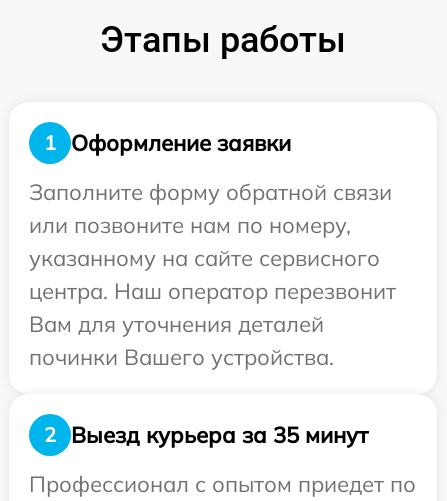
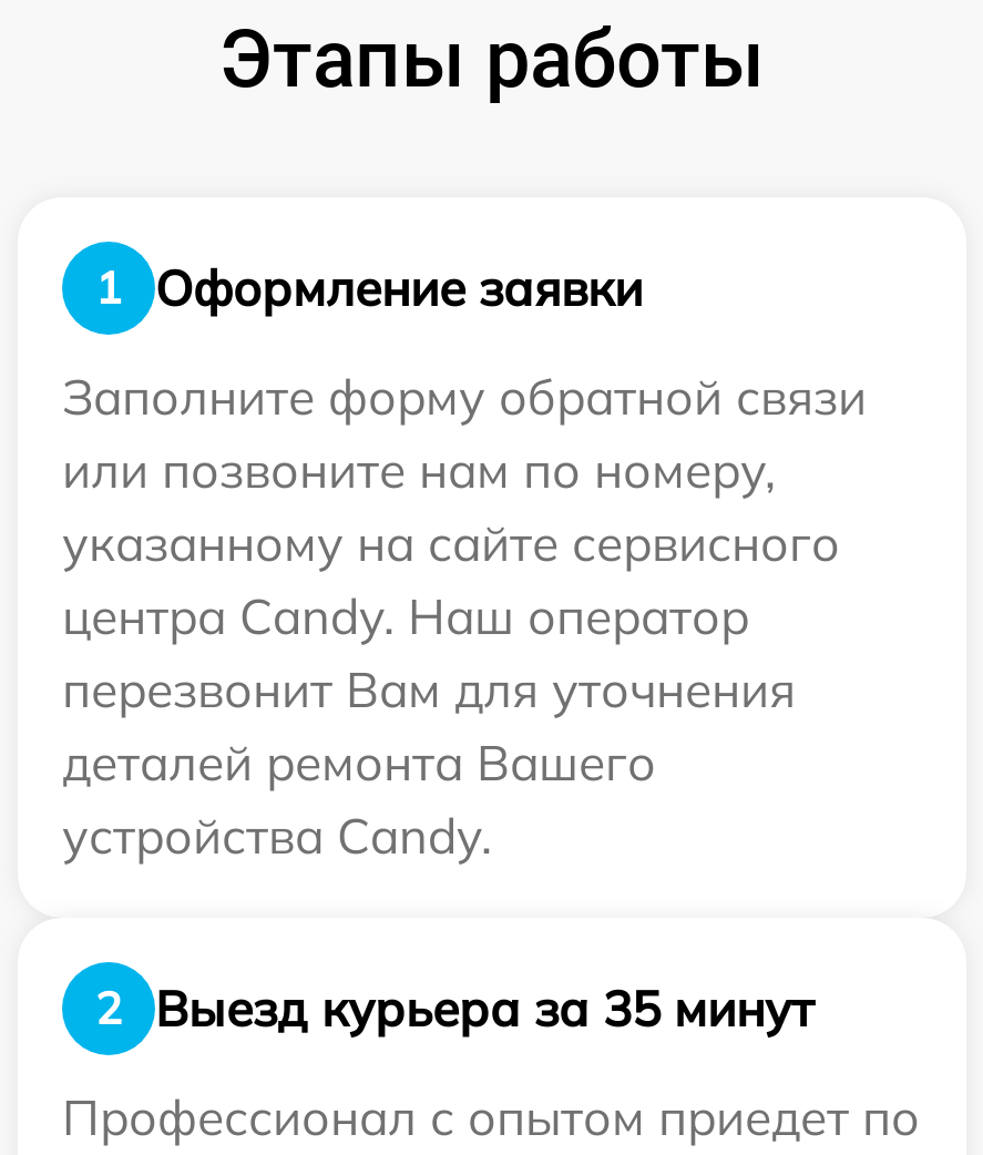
[29,277,396,371] центра. Наш оператор перезвонит | Вам для уточнения деталей | починки Вашего устройства. -> [62,586,796,867] центра Candy. Наш оператор | перезвонит Вам для уточнения | деталей ремонта Вашего | устройства Candy.

